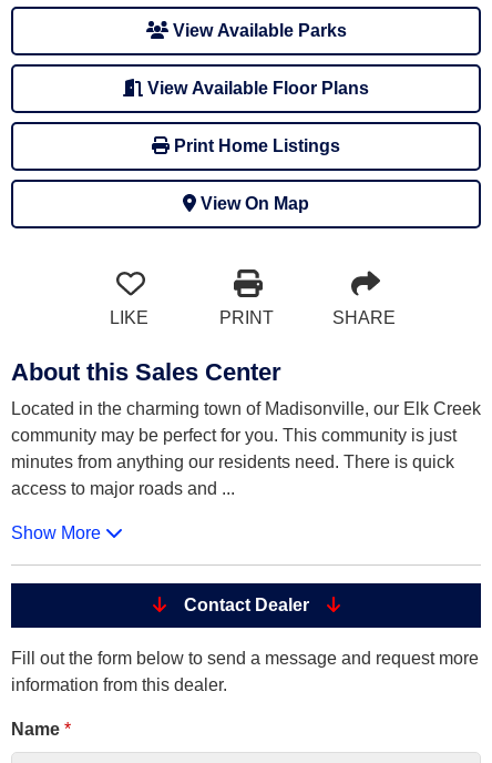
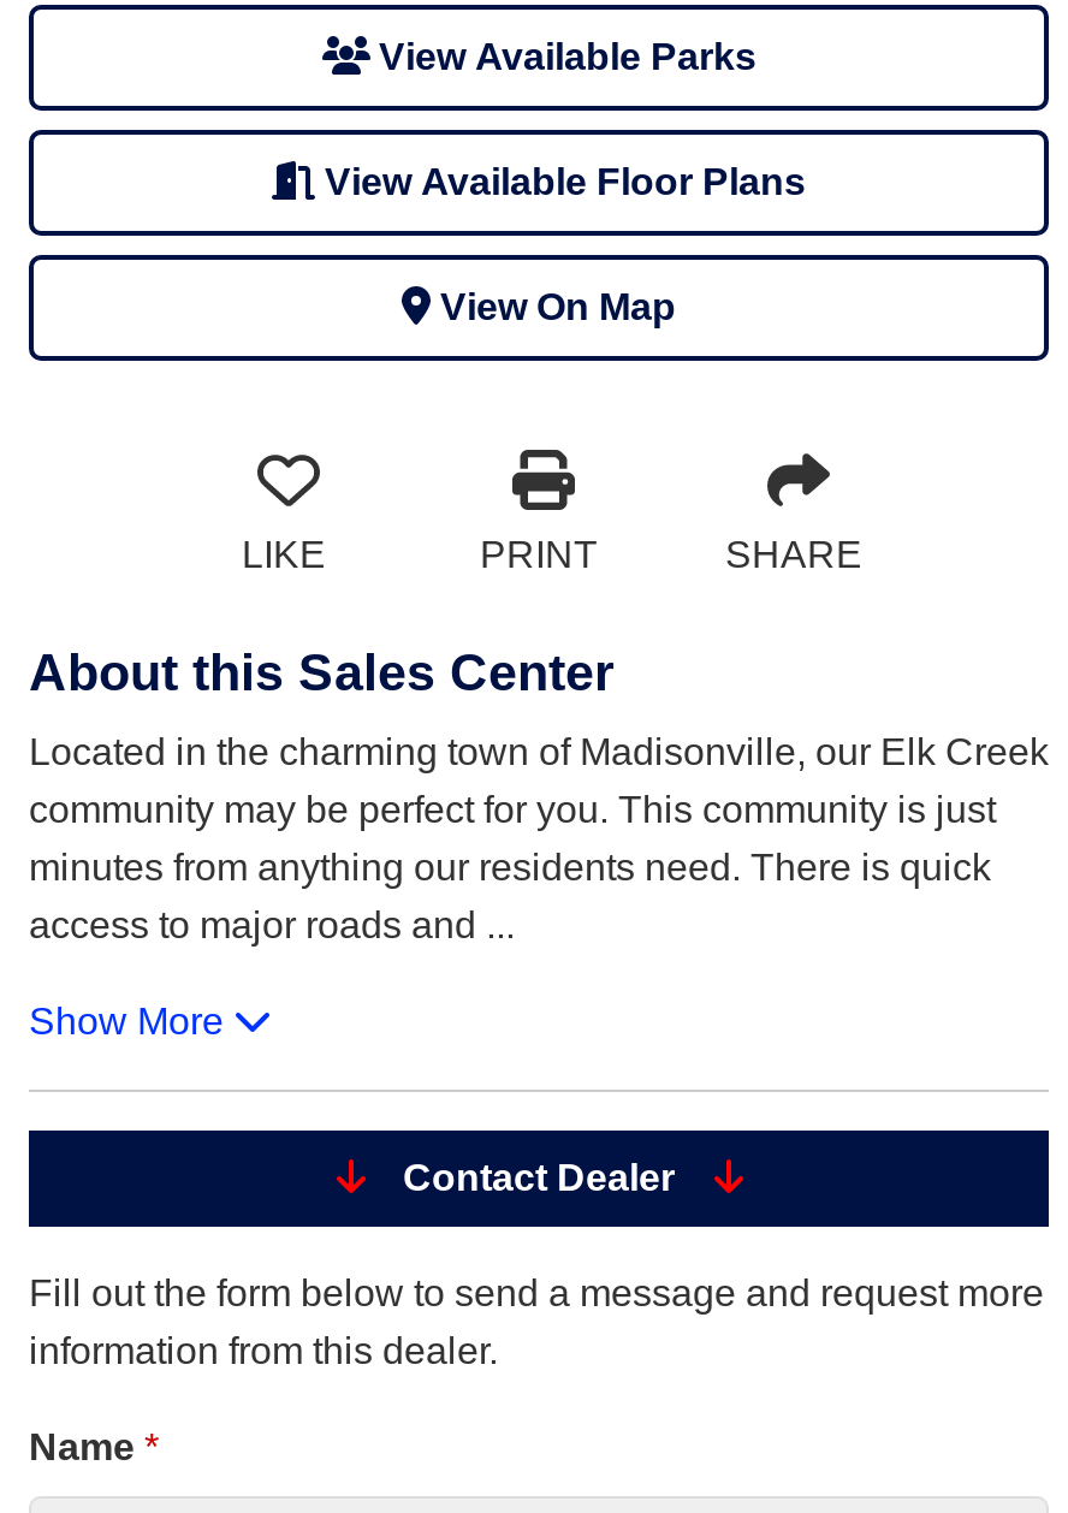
[170,136,340,155] Print Home Listings -> none

